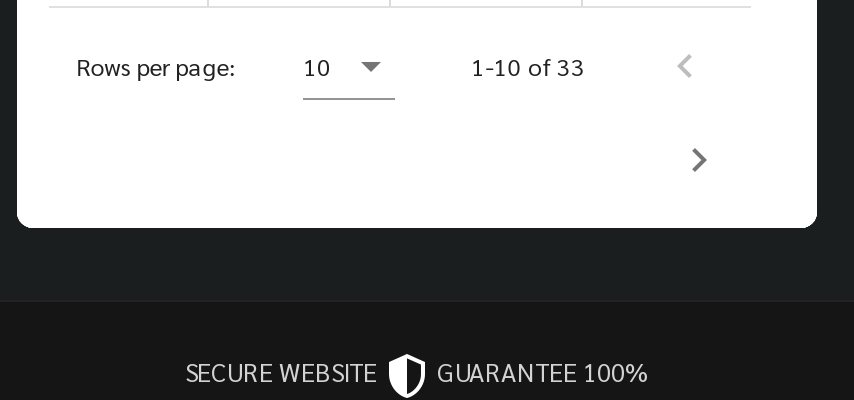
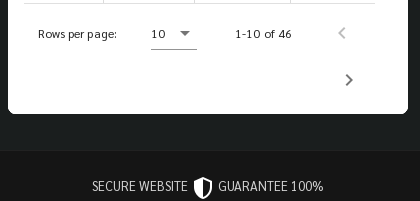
[471,50,585,82] 1-10 of 33 -> [235,25,292,41] 1-10 of 46

